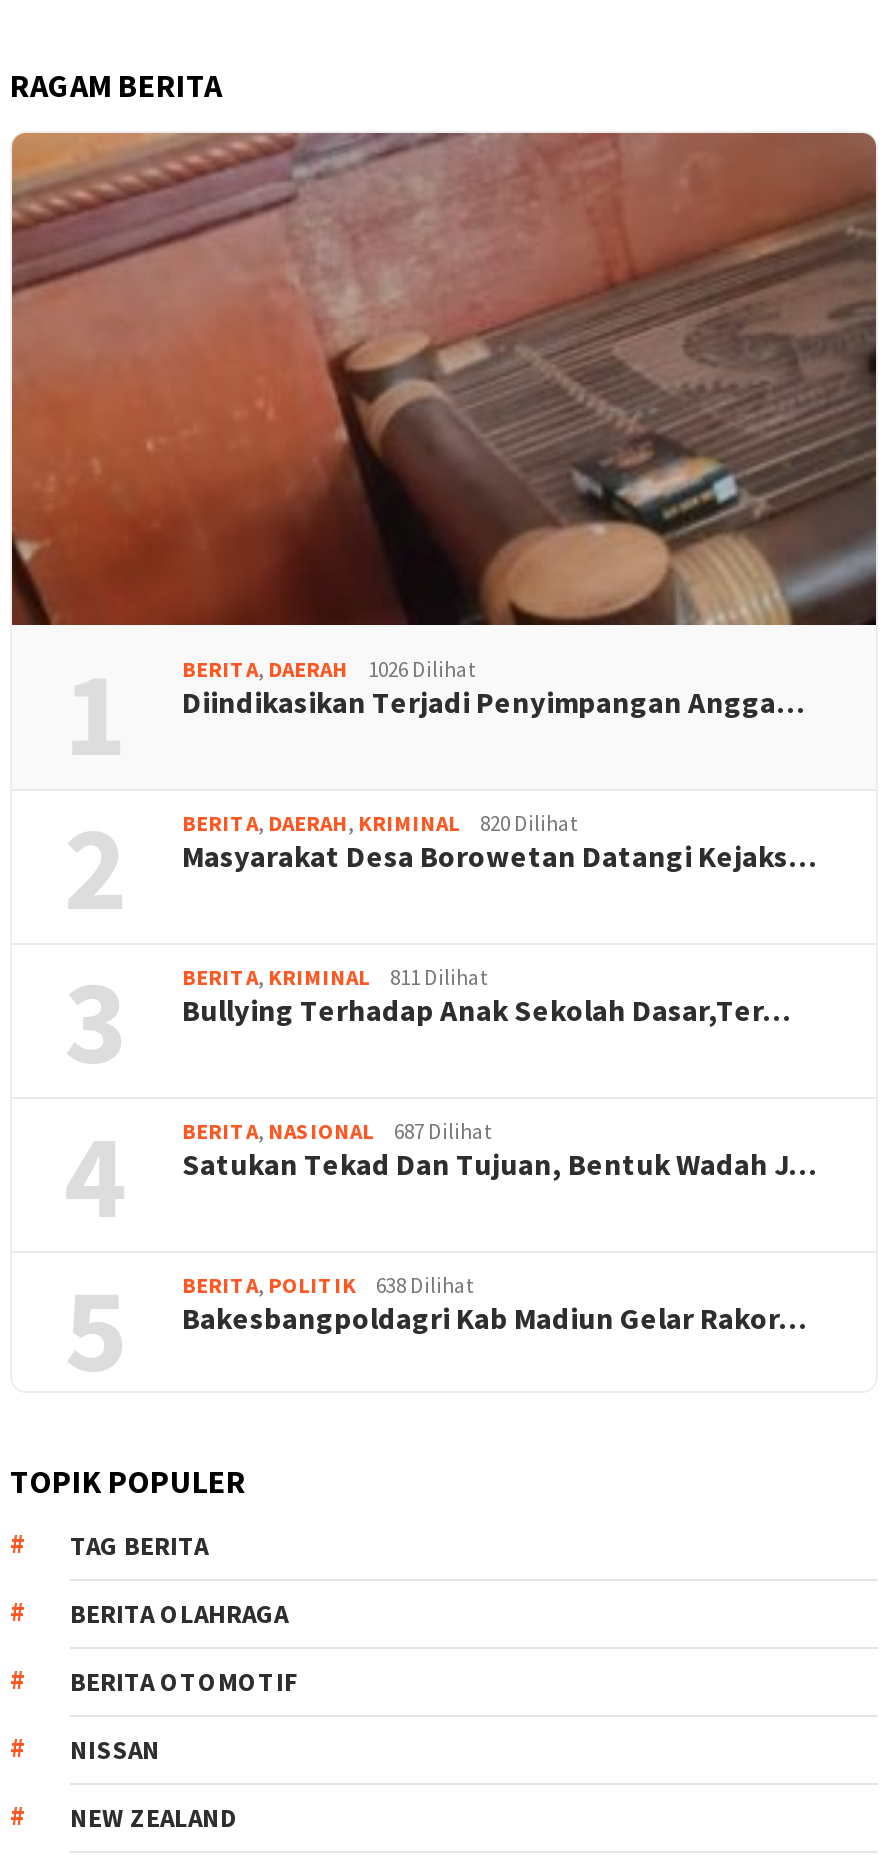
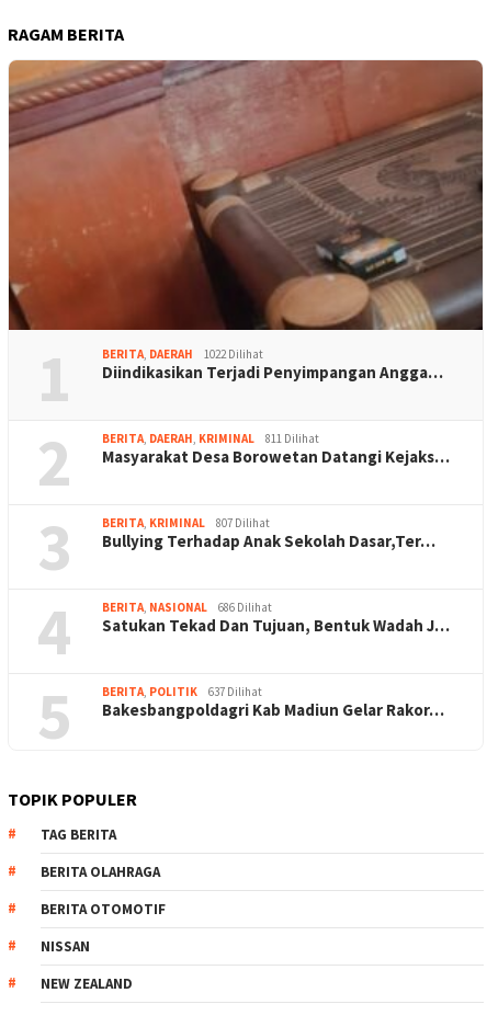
[182,655,476,683] BERITA, DAERAH 1026 Dilihat -> [102,346,263,362] BERITA, DAERAH 1022 Dilihat
[182,809,578,837] BERITA, DAERAH, KRIMINAL 820 Dilihat -> [102,431,319,446] BERITA, DAERAH, KRIMINAL 811 Dilihat
[182,963,488,991] BERITA, KRIMINAL 811 Dilihat -> [102,515,270,530] BERITA, KRIMINAL 807 Dilihat
[182,1117,492,1145] BERITA, NASIONAL 687 Dilihat -> [102,599,272,615] BERITA, NASIONAL 686 Dilihat
[182,1271,474,1299] BERITA, POLITIK 638 Dilihat -> [102,684,262,699] BERITA, POLITIK 637 Dilihat

